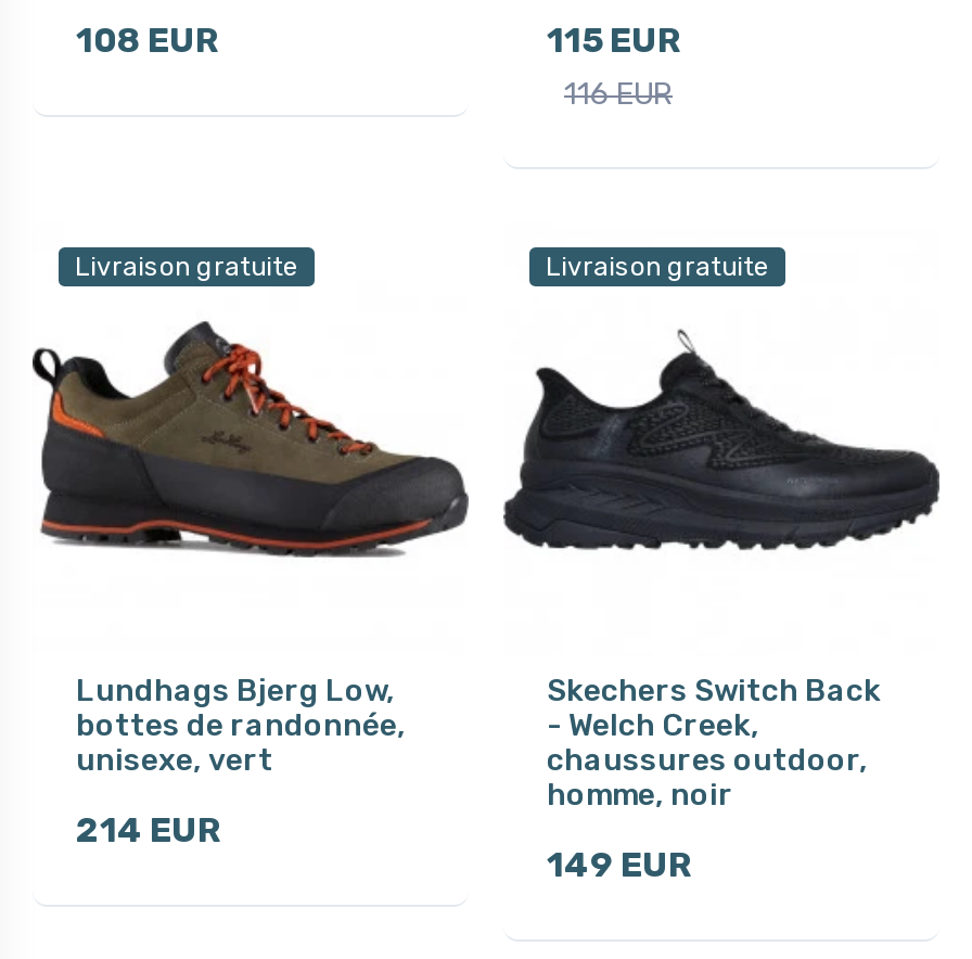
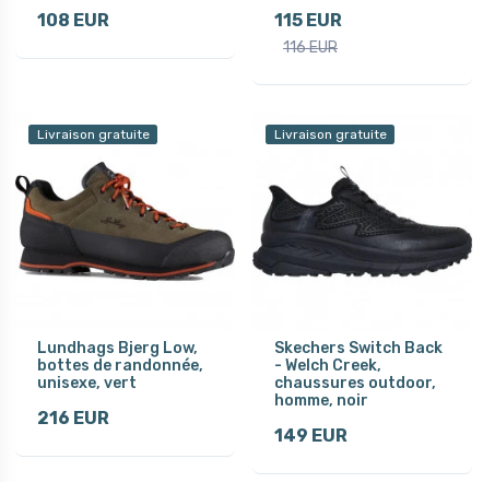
[76,809,221,850] 214 EUR -> [37,407,109,428] 216 EUR

